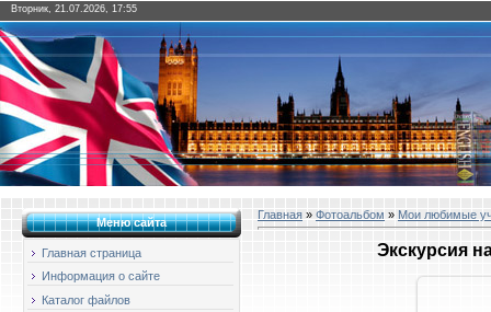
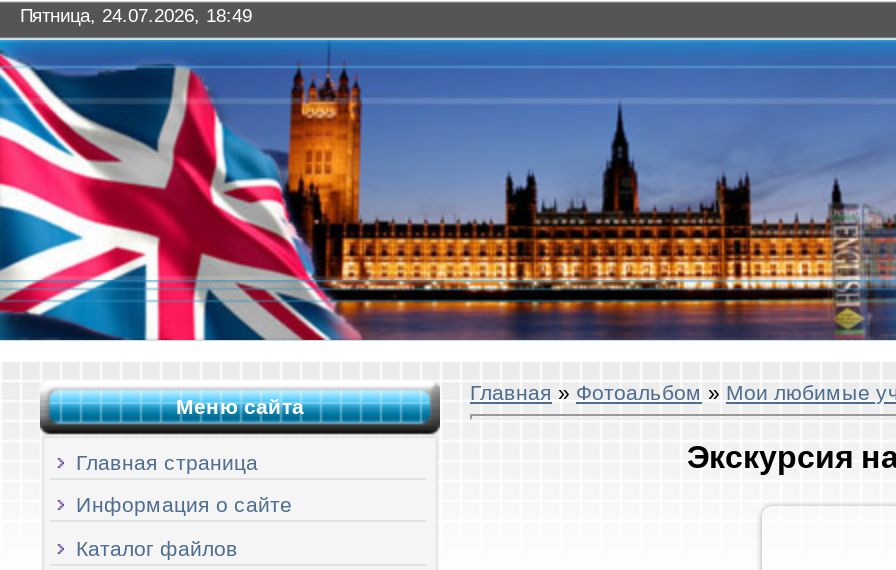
[11,3,137,14] Вторник, 21.07.2026, 17:55 -> [20,6,252,26] Пятница, 24.07.2026, 18:49

